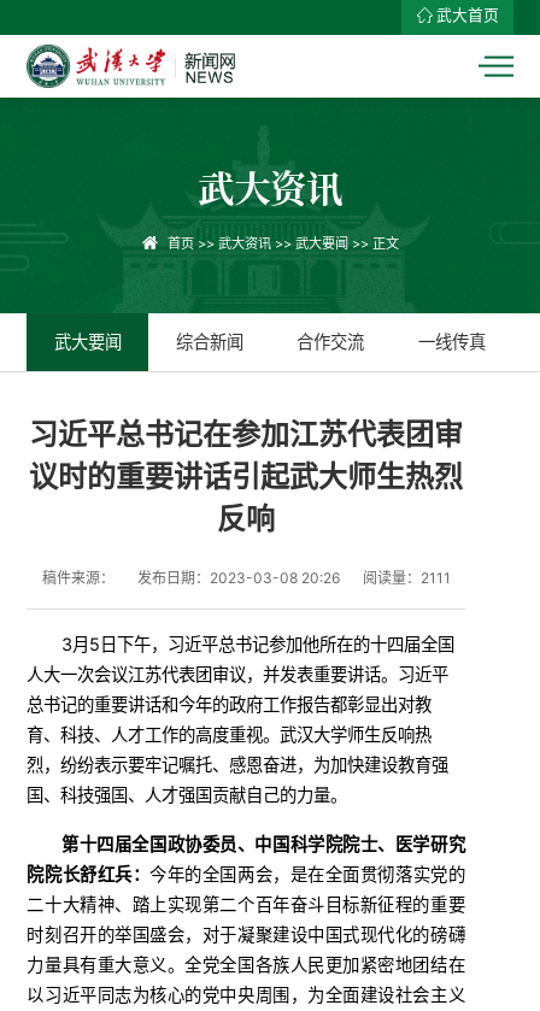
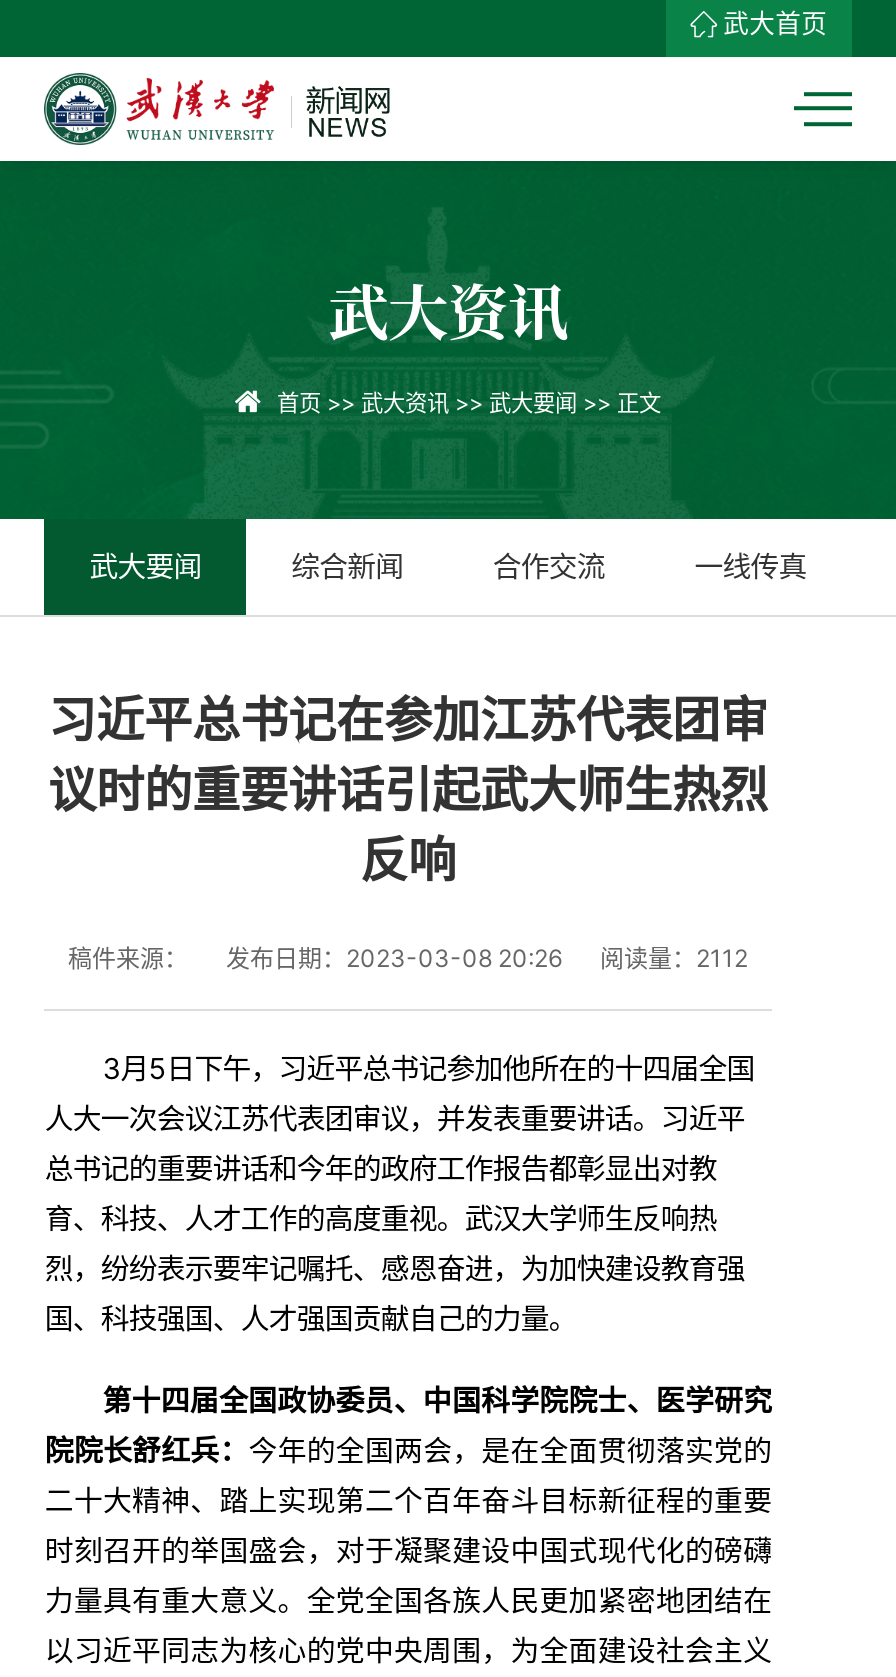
[42,569,450,587] 稿件来源： 发布日期：2023-03-08 20:26 阅读量：2111 -> [68,943,748,973] 稿件来源： 发布日期：2023-03-08 20:26 阅读量：2112

